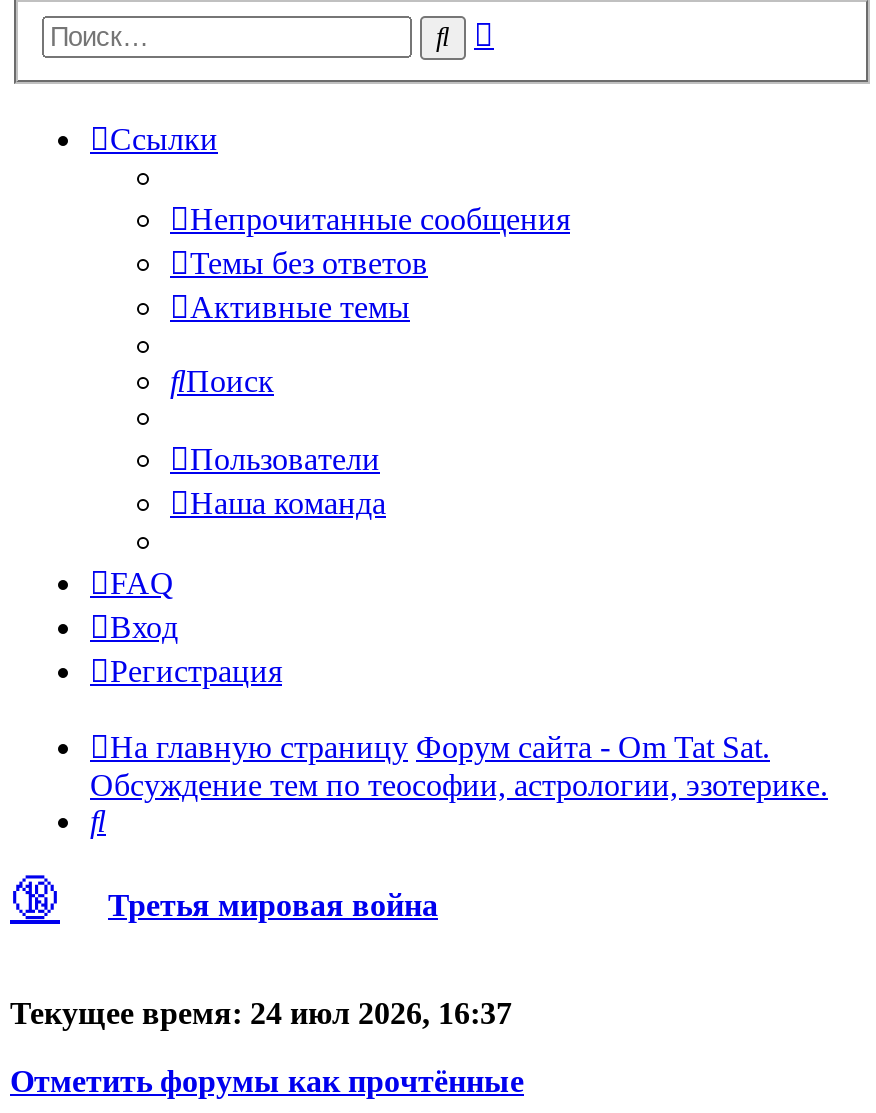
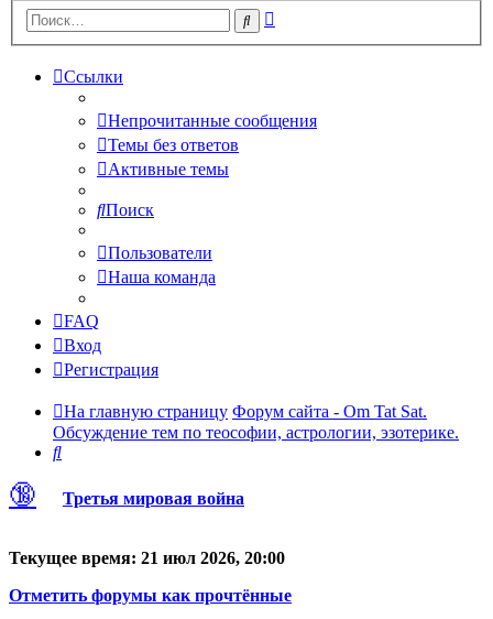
[10,997,512,1031] Текущее время: 24 июл 2026, 16:37 -> [9,549,285,568] Текущее время: 21 июл 2026, 20:00

